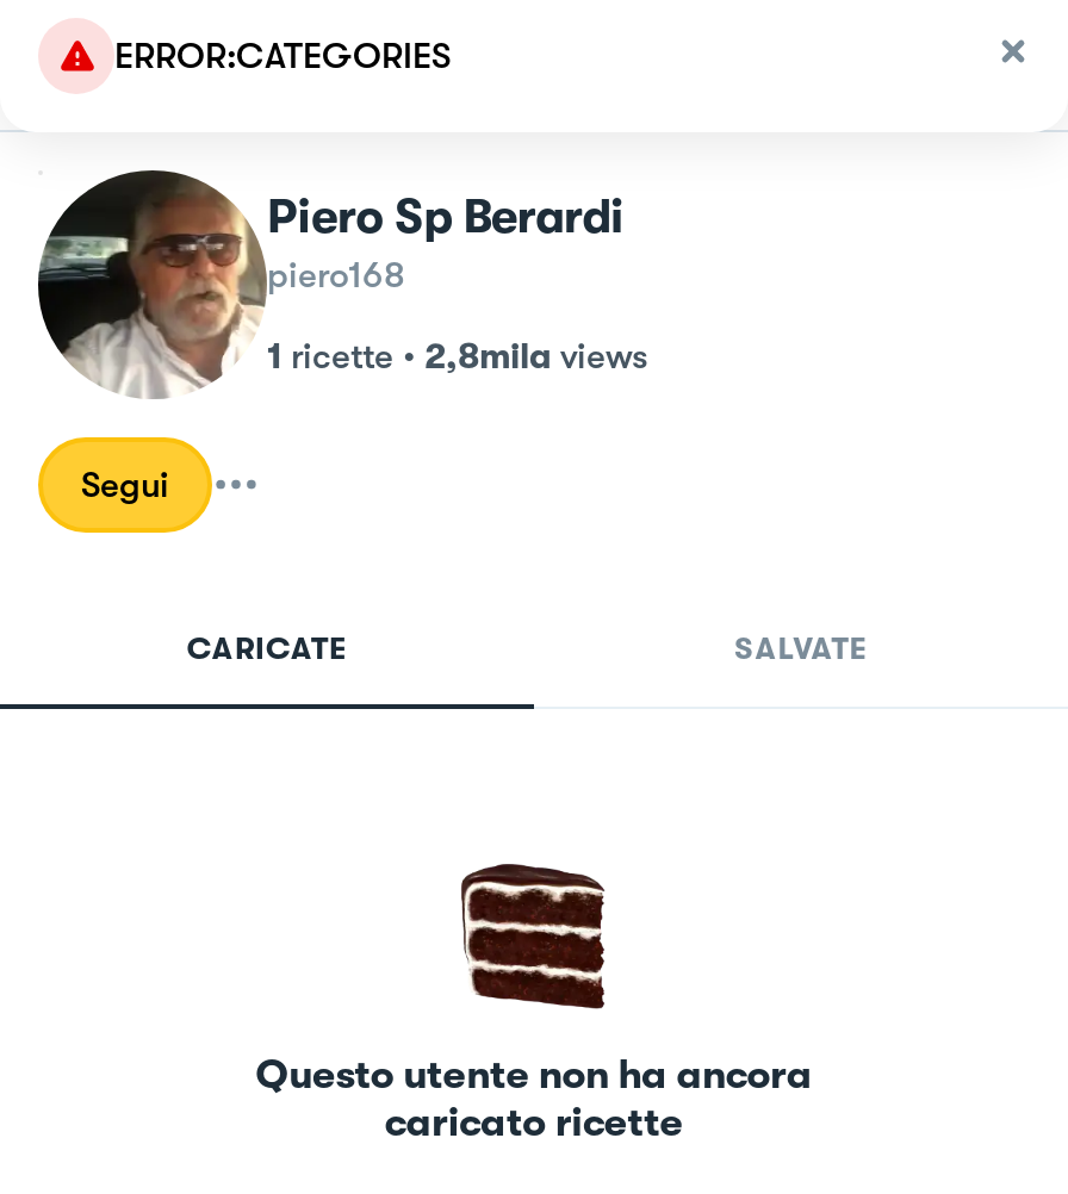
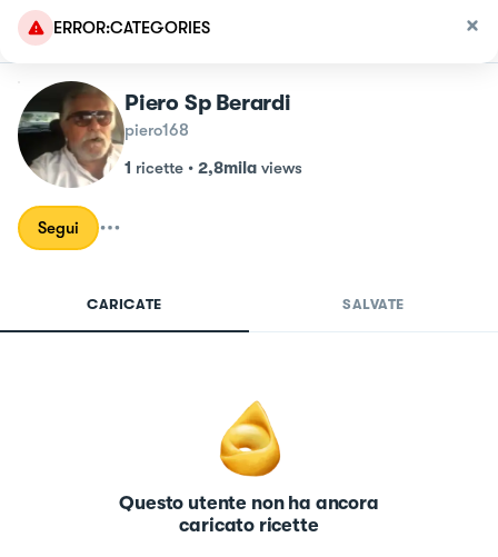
[458,857,606,1019] [image] -> [215,400,281,478] [image]

